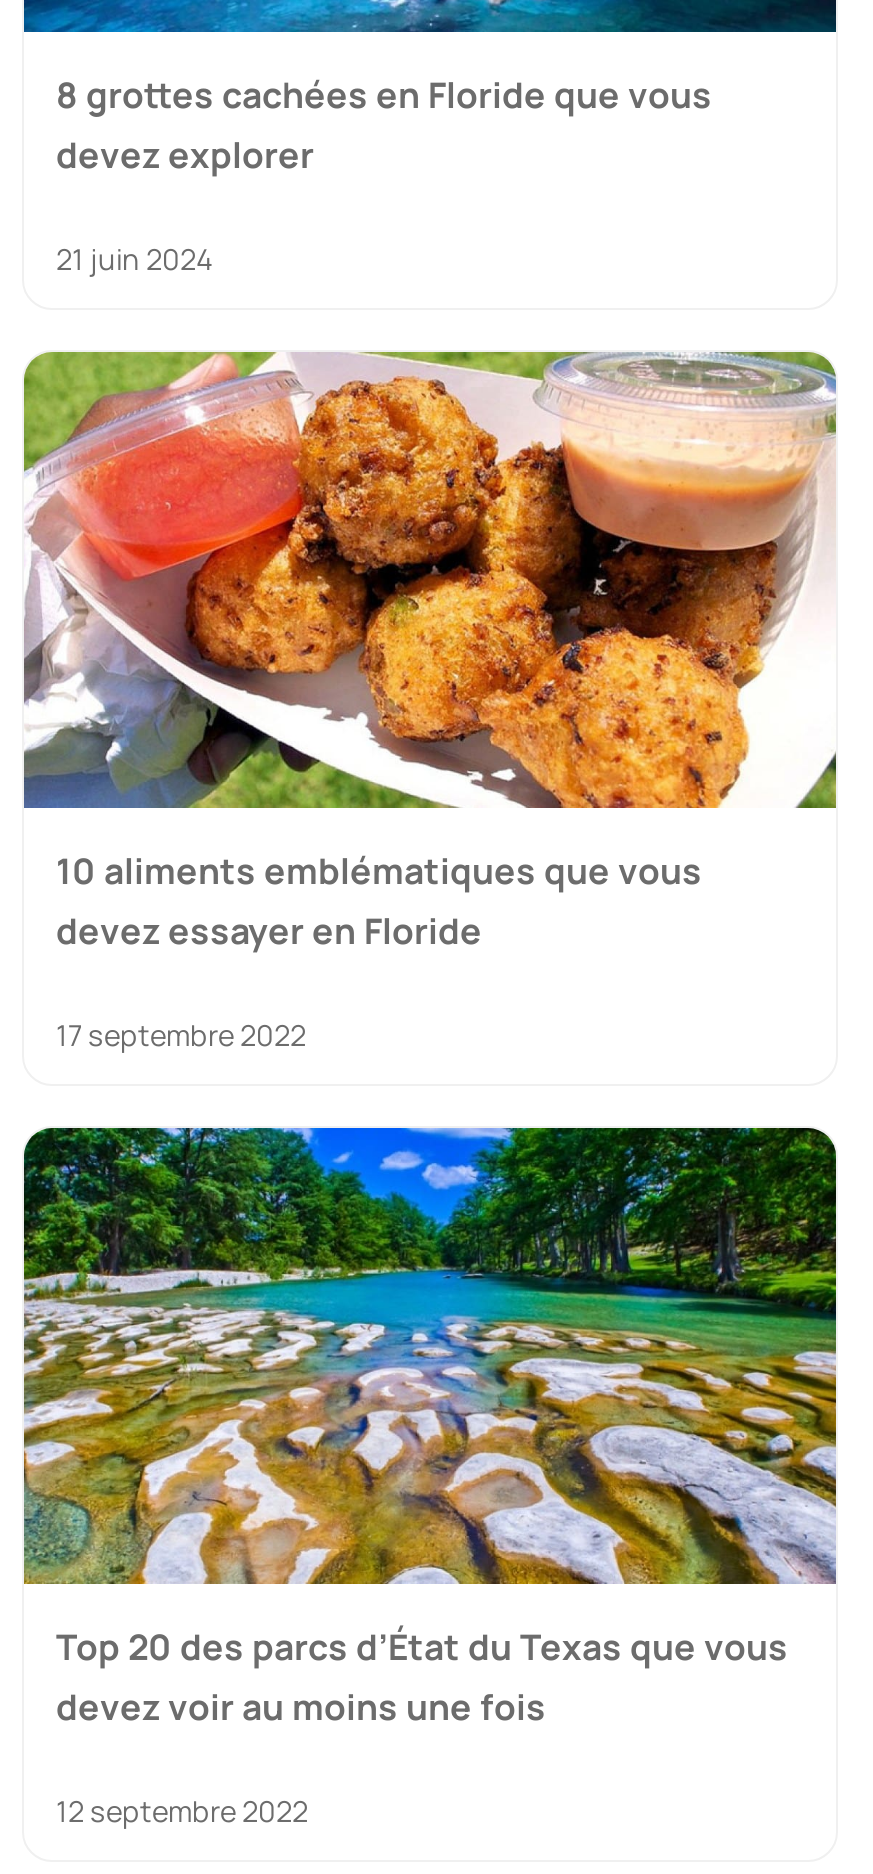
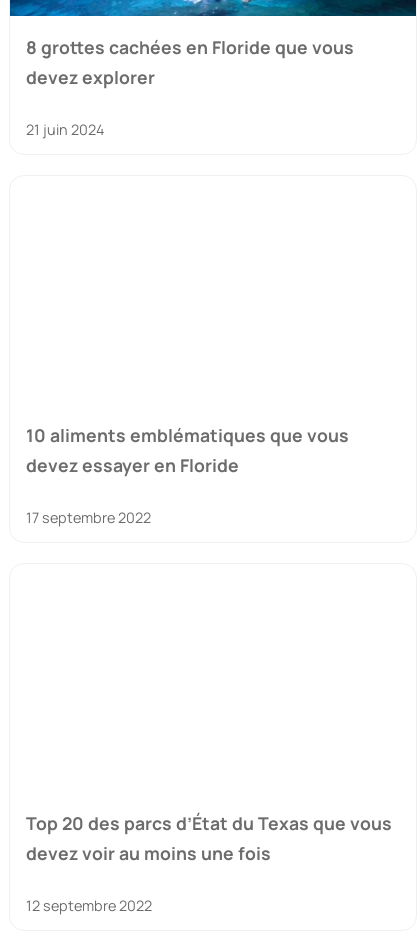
[22,350,838,810] [image] -> none
[22,1126,838,1586] [image] -> none

